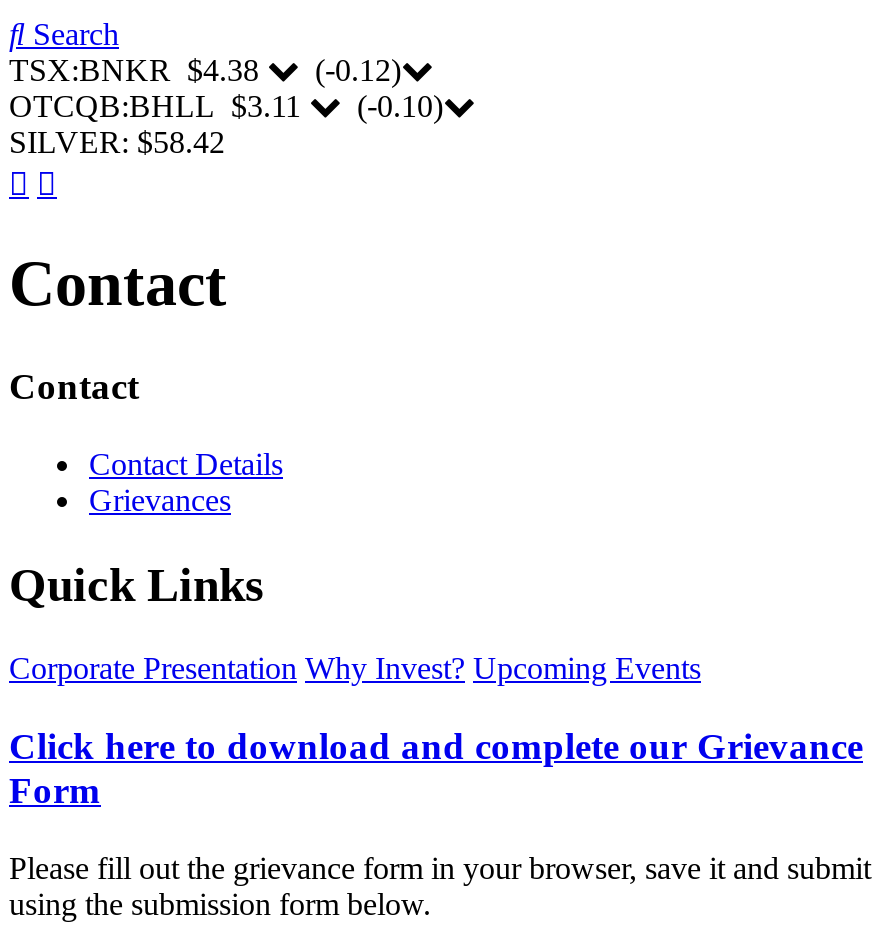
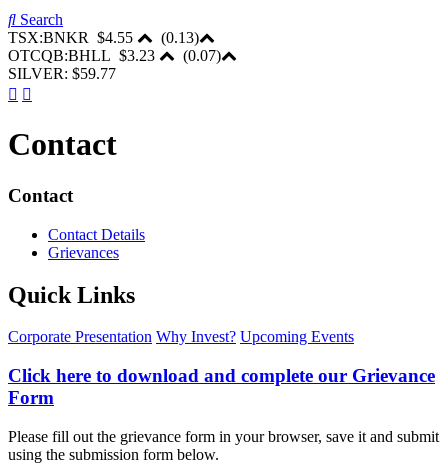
[9,53,259,87] TSX:BNKR $4.38 -> [8,29,133,46] TSX:BNKR $4.55
[299,53,401,87] (-0.12) -> [153,29,199,46] (0.13)
[9,89,301,123] OTCQB:BHLL $3.11 -> [8,47,155,64] OTCQB:BHLL $3.23
[341,89,443,123] (-0.10) -> [175,47,221,64] (0.07)
[9,125,225,159] SILVER: $58.42 -> [8,65,116,82] SILVER: $59.77

